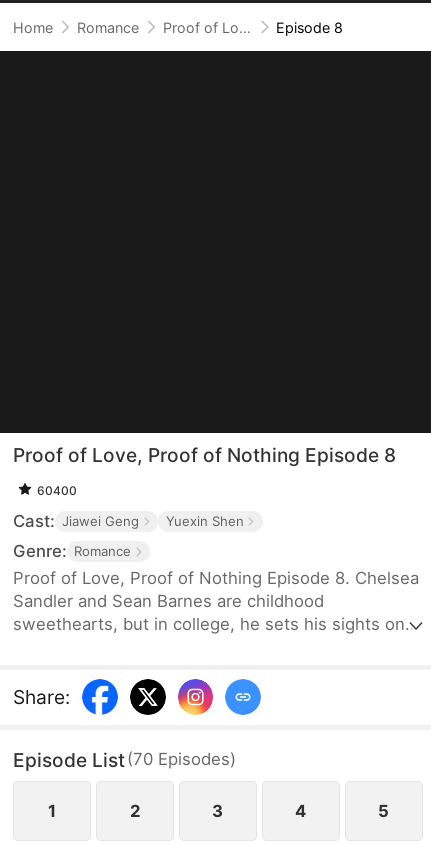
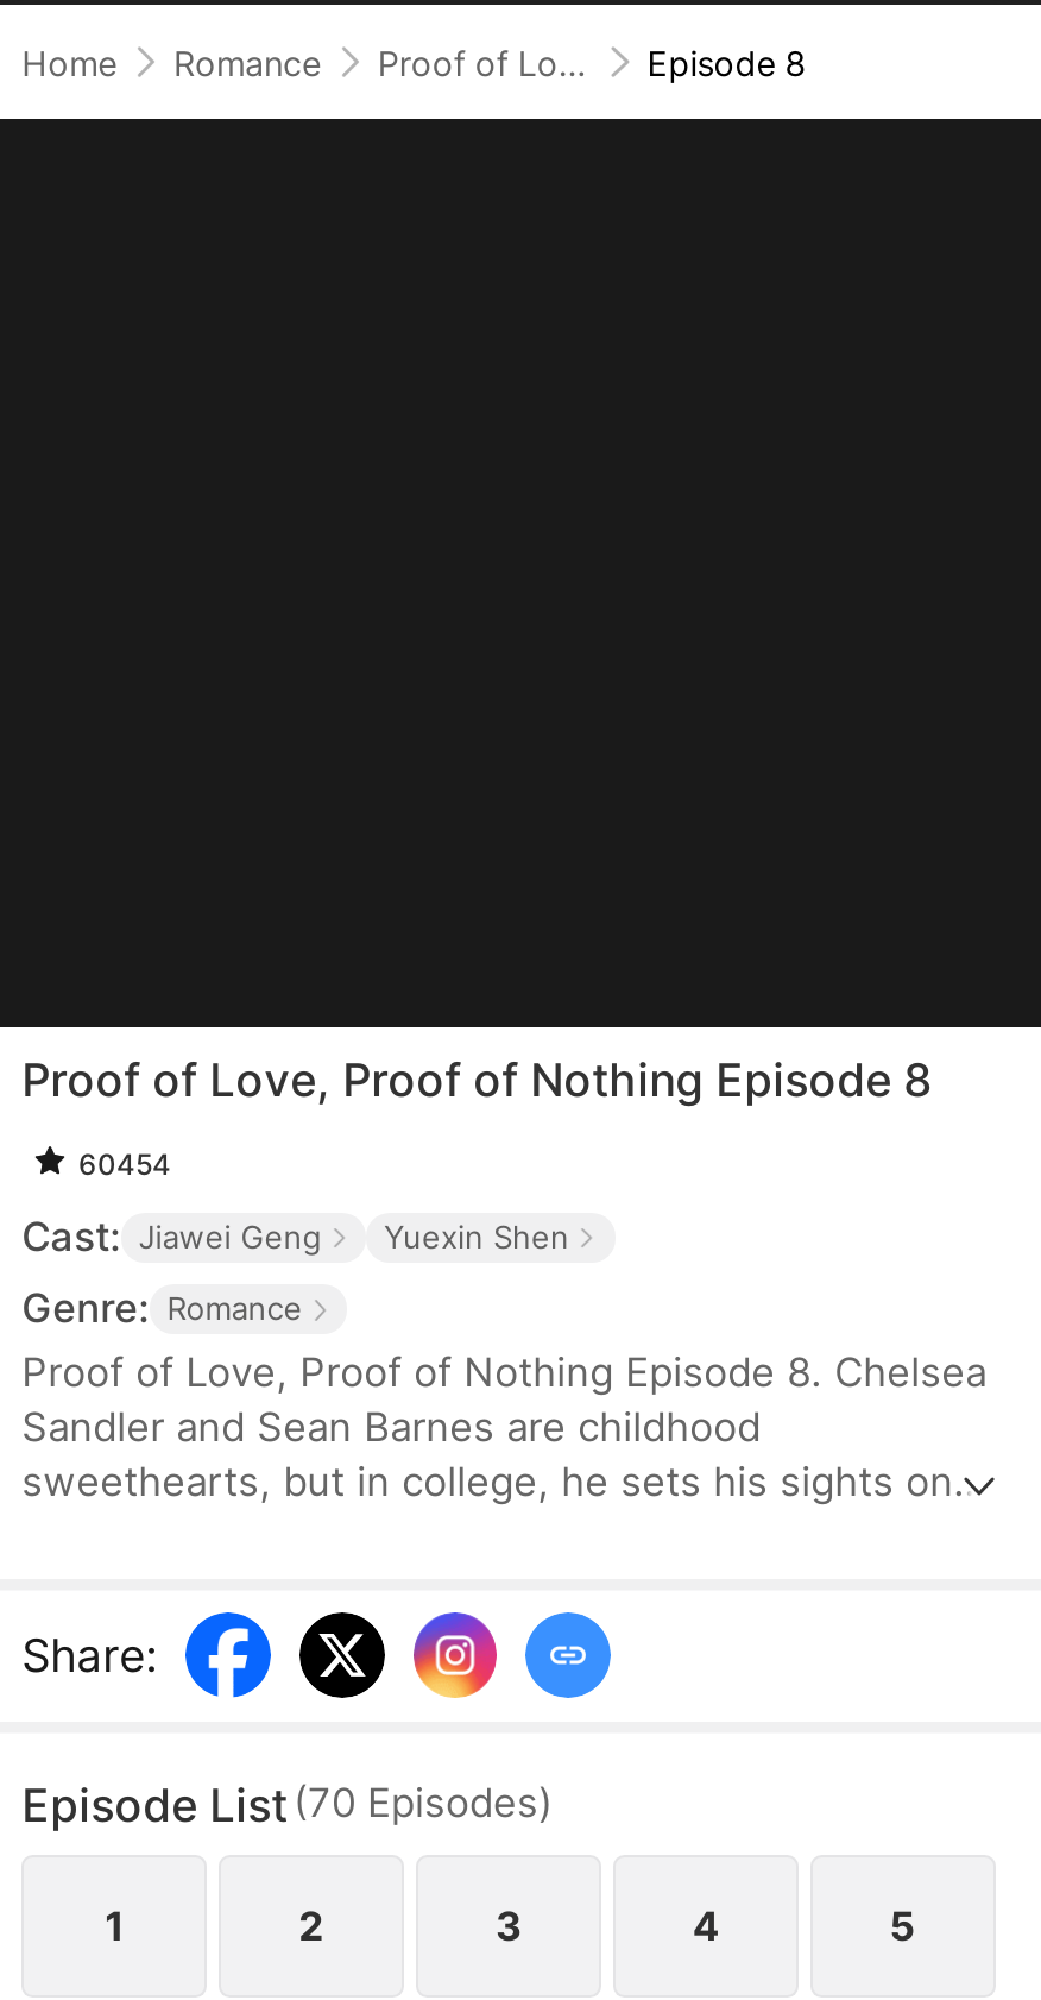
[37,483,77,498] 60400 -> [78,1146,171,1181] 60454

